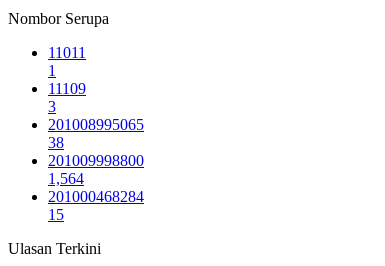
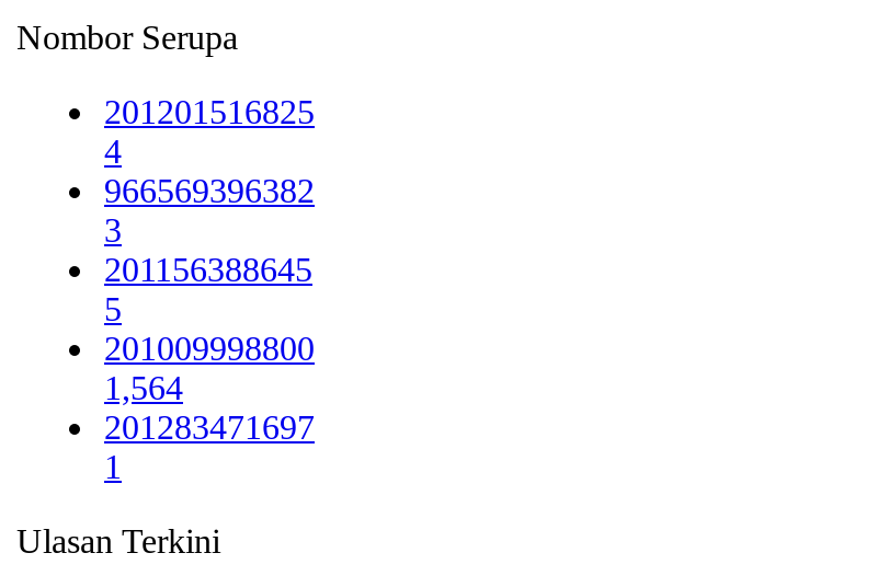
[48,44,86,61] 11011 -> [104,93,315,130] 201201516825
[48,62,56,79] 1 -> [104,132,122,170] 4
[48,80,86,97] 11109 -> [104,172,315,209] 966569396382
[48,116,144,133] 201008995065 -> [104,251,312,288] 201156388645
[48,134,64,151] 38 -> [104,290,122,327] 5
[48,188,144,205] 201000468284 -> [104,408,315,445] 201283471697
[48,206,64,223] 15 -> [104,448,122,485] 1

